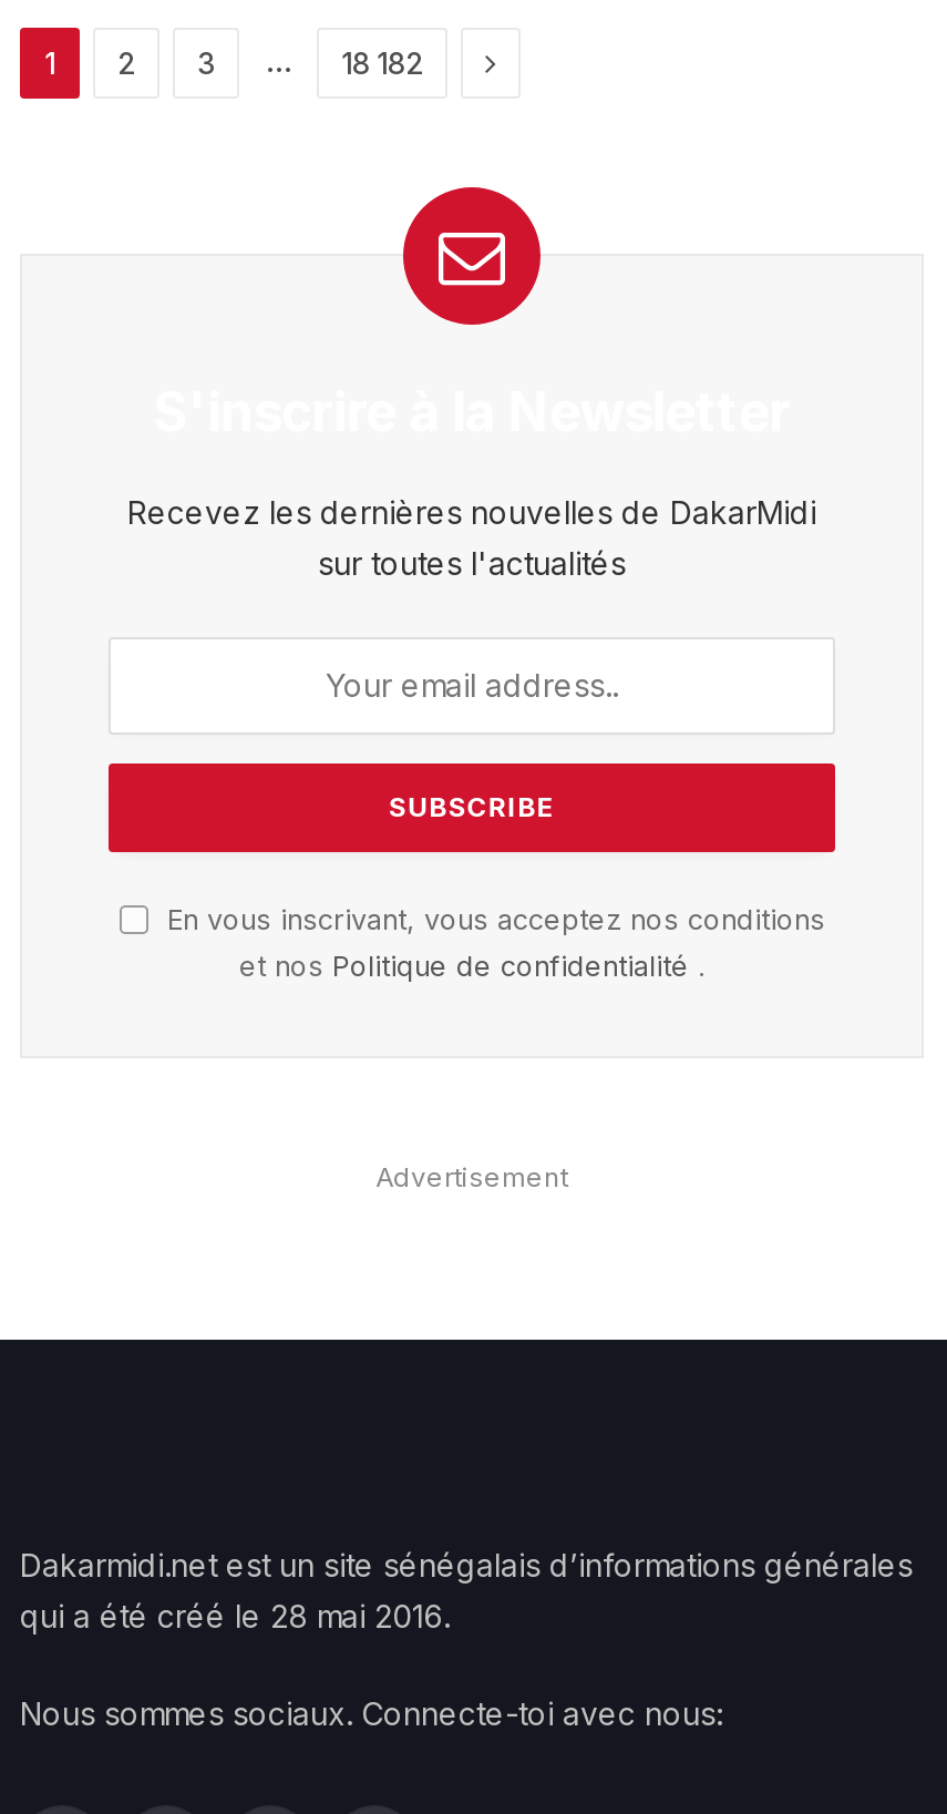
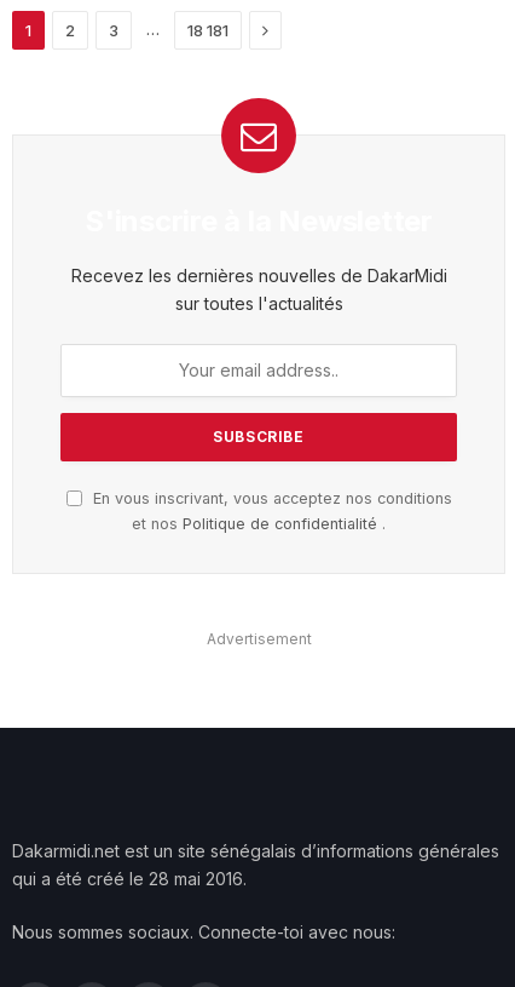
[341,45,423,80] 18 182 -> [187,20,228,39] 18 181

